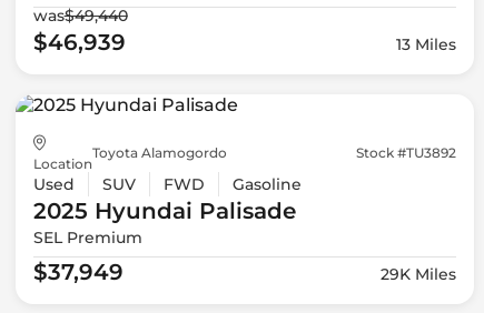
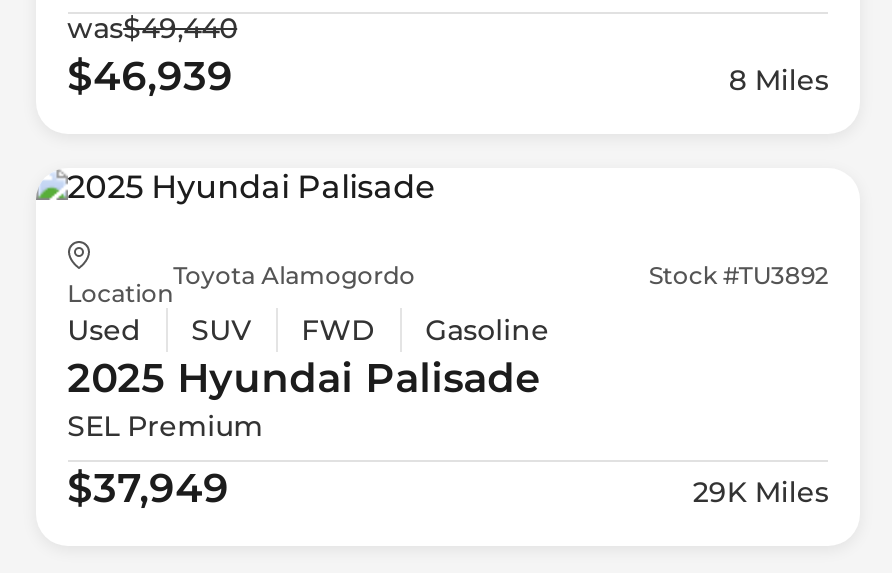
[396,35,457,55] 13 Miles -> [729,61,829,97] 8 Miles

